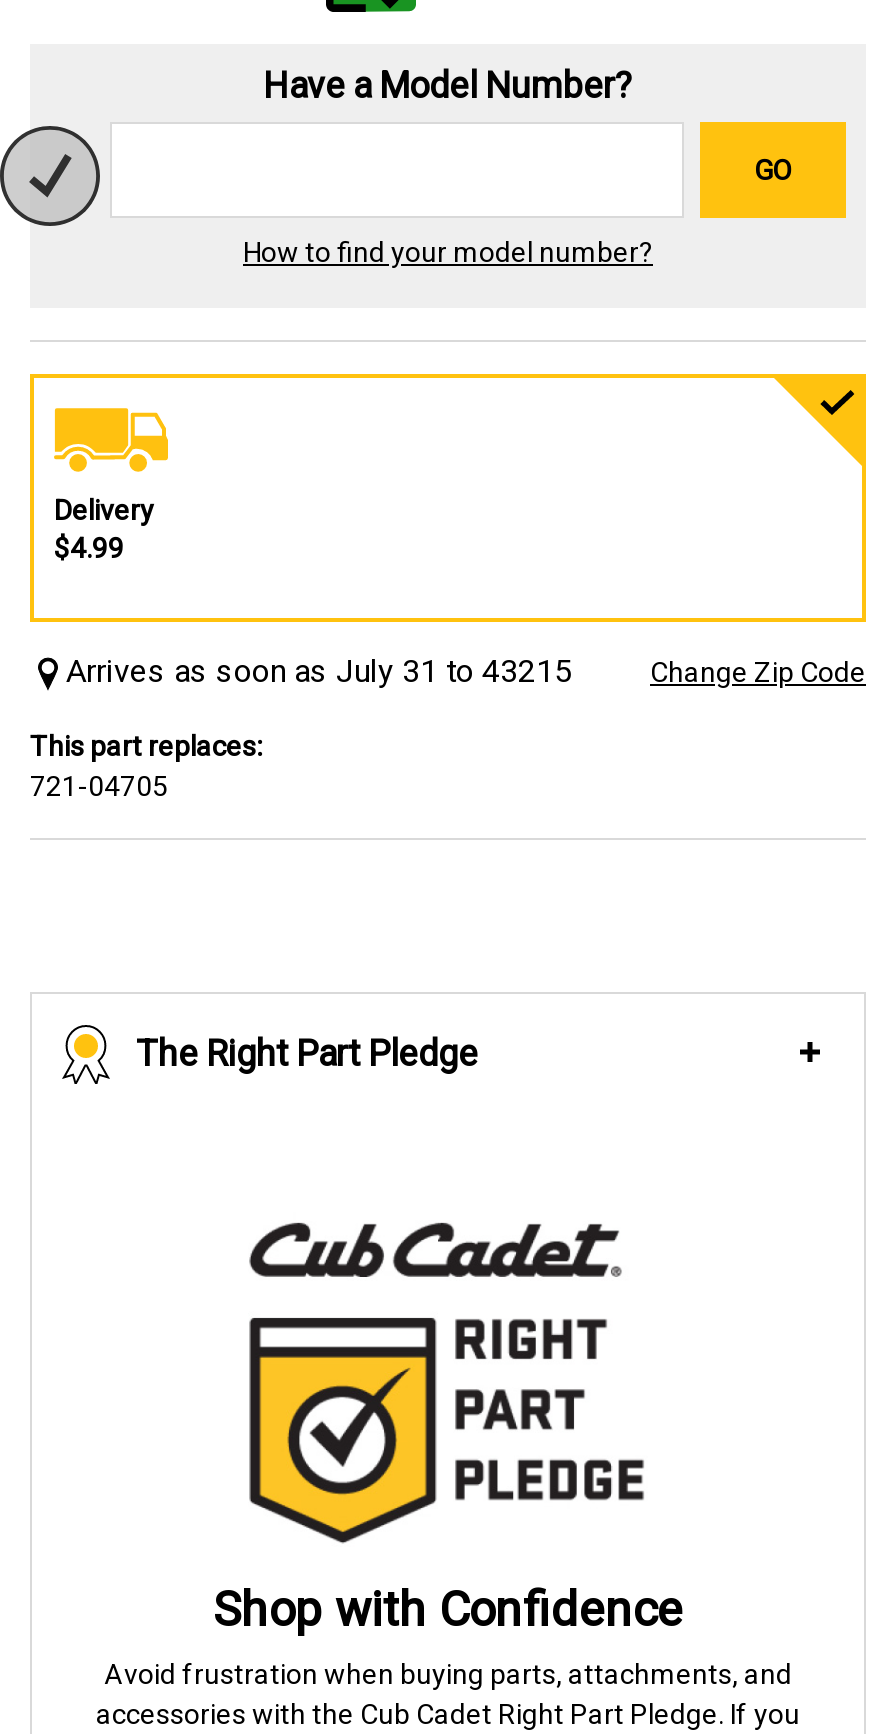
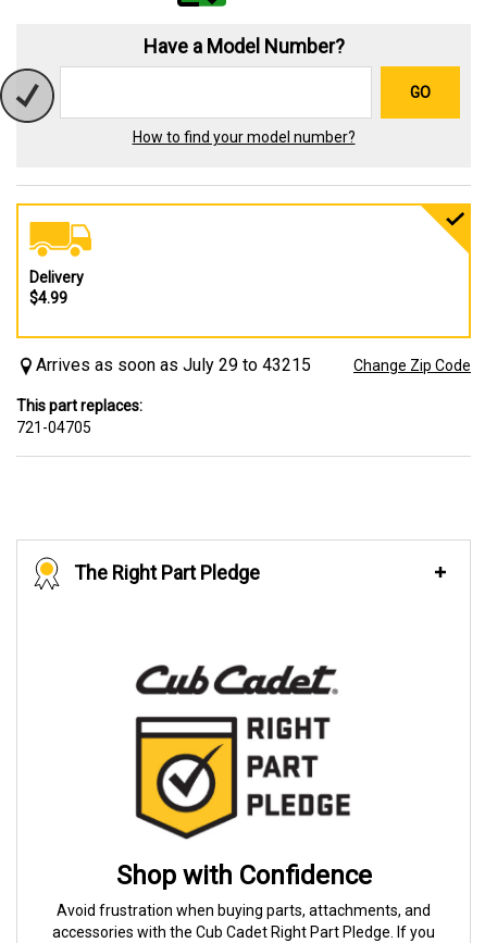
[66,652,572,690] Arrives as soon as July 31 to 43215 -> [36,355,311,375] Arrives as soon as July 29 to 43215

